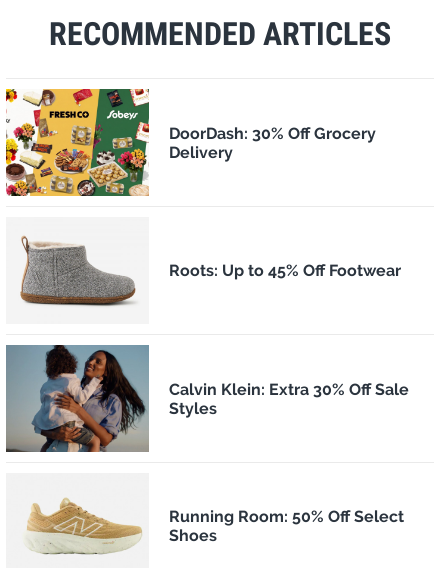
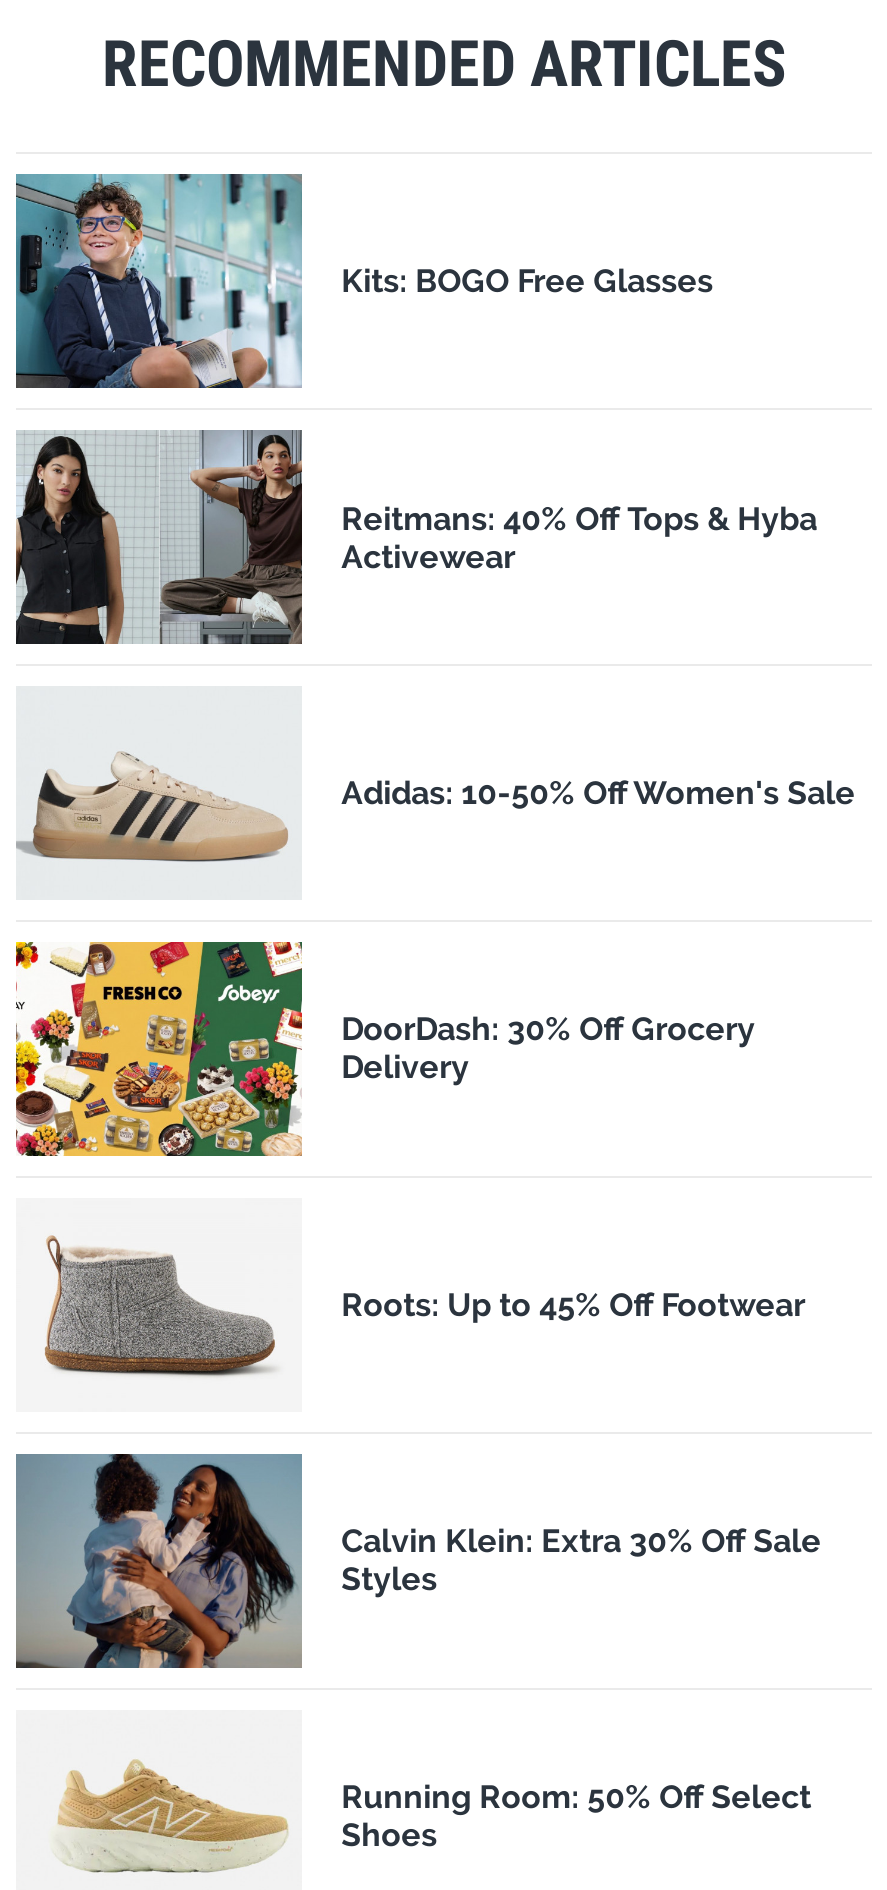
none -> [14,172,713,390] [image] | Kits: BOGO Free Glasses
none -> [14,428,817,646] [image] | Reitmans: 40% Off Tops & Hyba | Activewear
none -> [18,748,855,864] [image] | Adidas: 10-50% Off Women's Sale

